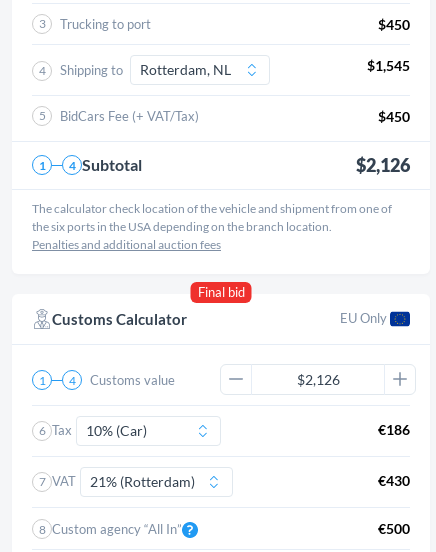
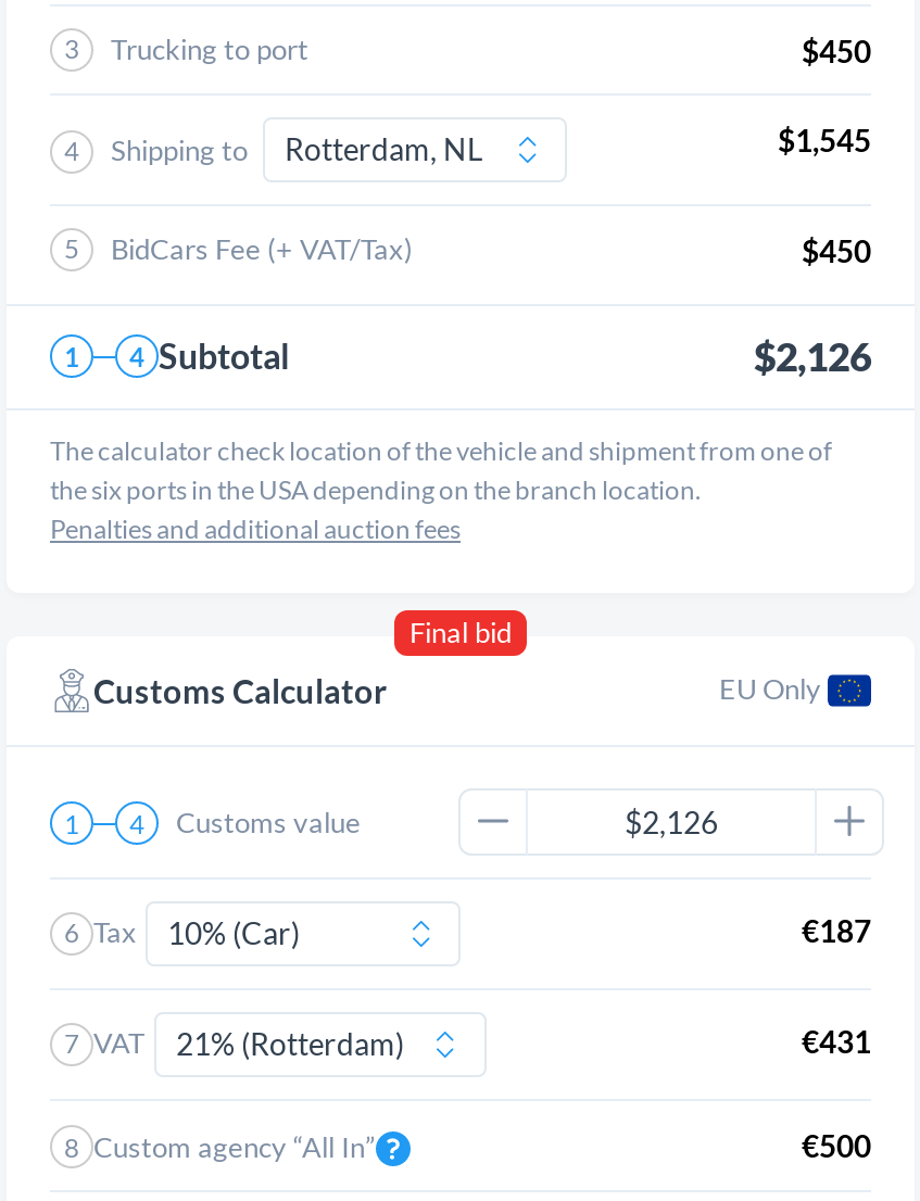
[378,421,410,438] €186 -> [802,912,871,949] €187
[378,472,410,489] €430 -> [802,1023,871,1060] €431

